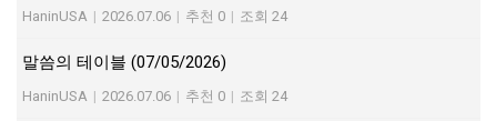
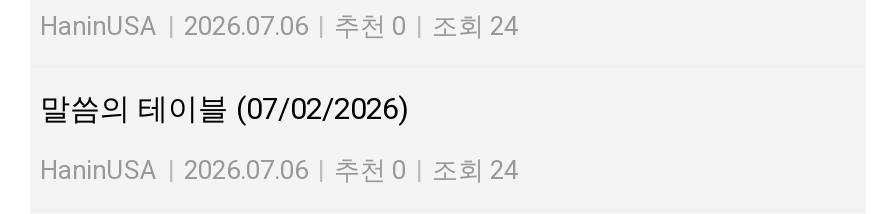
[22,52,226,72] 말씀의 테이블 (07/05/2026) -> [40,91,408,127] 말씀의 테이블 (07/02/2026)

